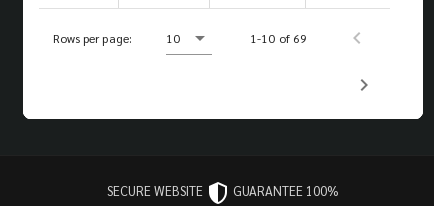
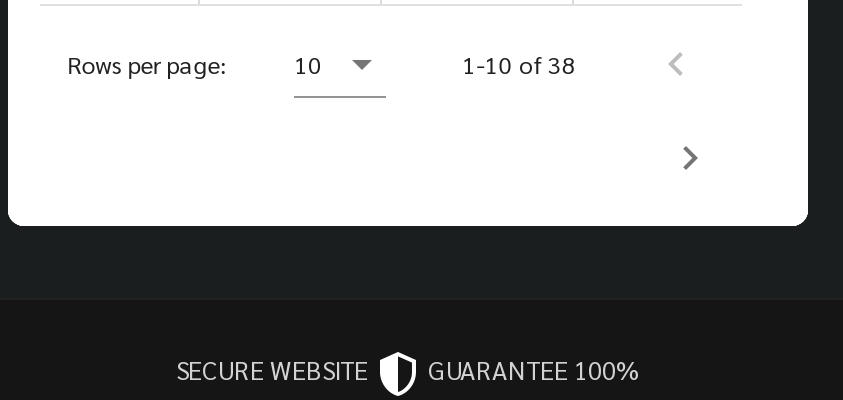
[250,30,307,46] 1-10 of 69 -> [462,48,576,80] 1-10 of 38

